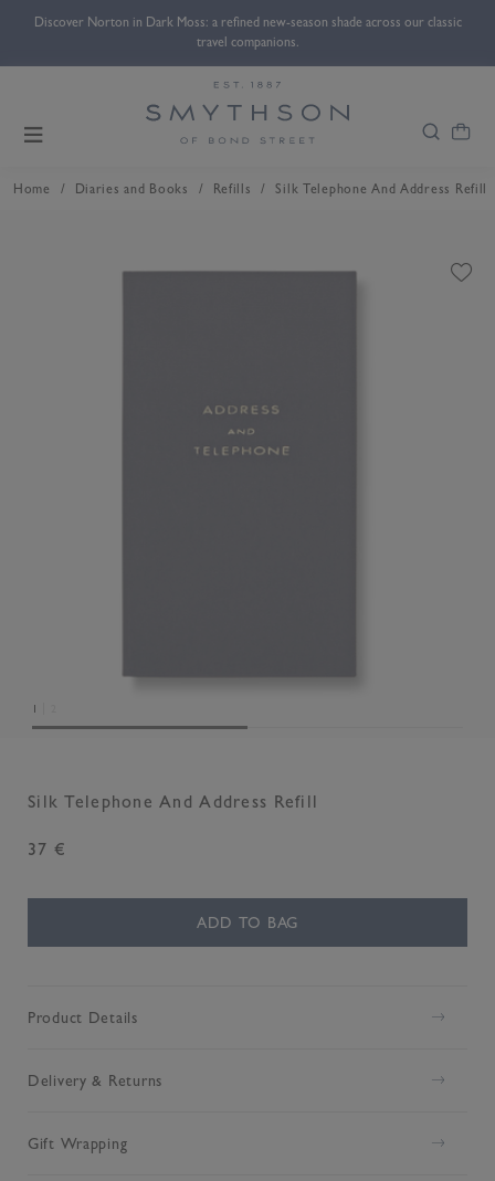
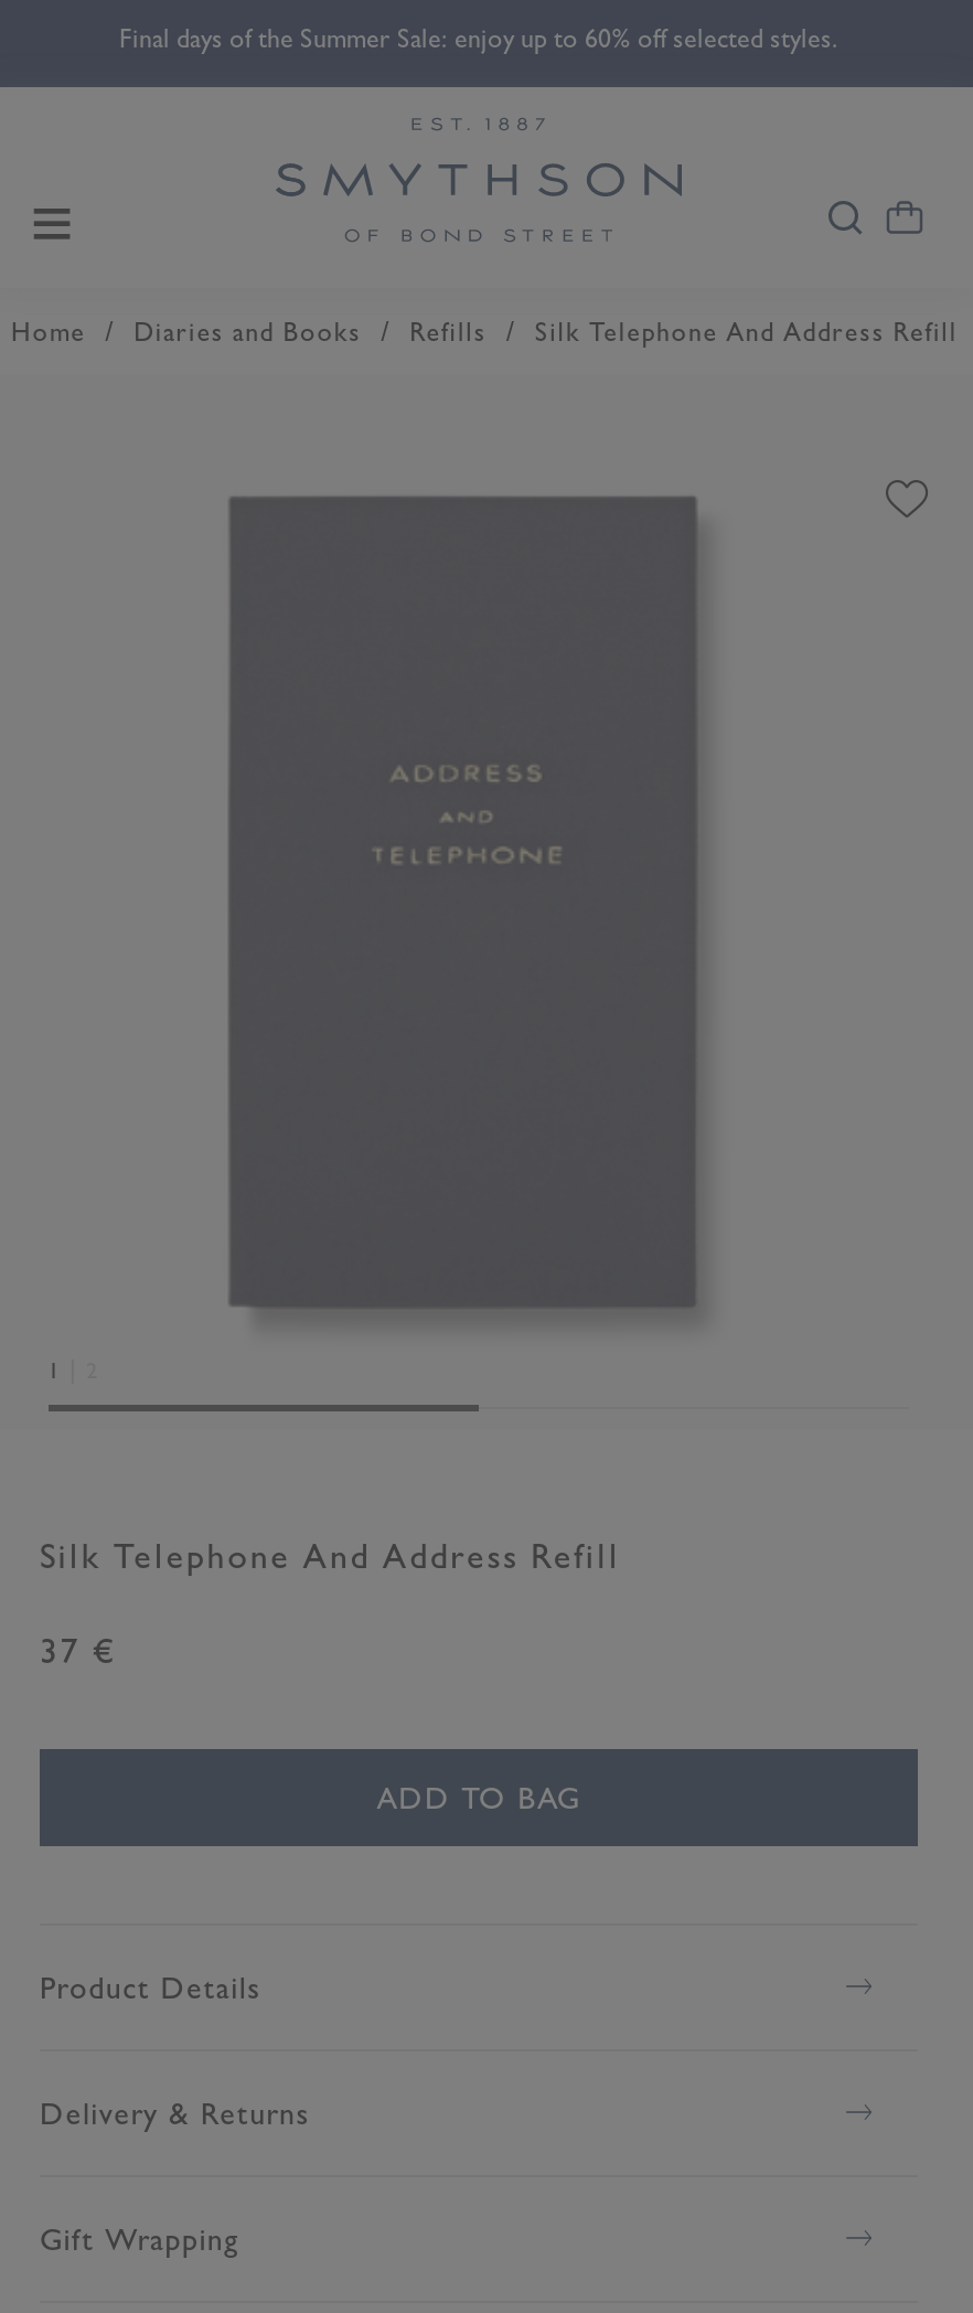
[34,14,461,50] Discover Norton in Dark Moss: a refined new-season shade across our classic | travel companions. -> [119,23,838,54] Final days of the Summer Sale: enjoy up to 60% off selected styles.

